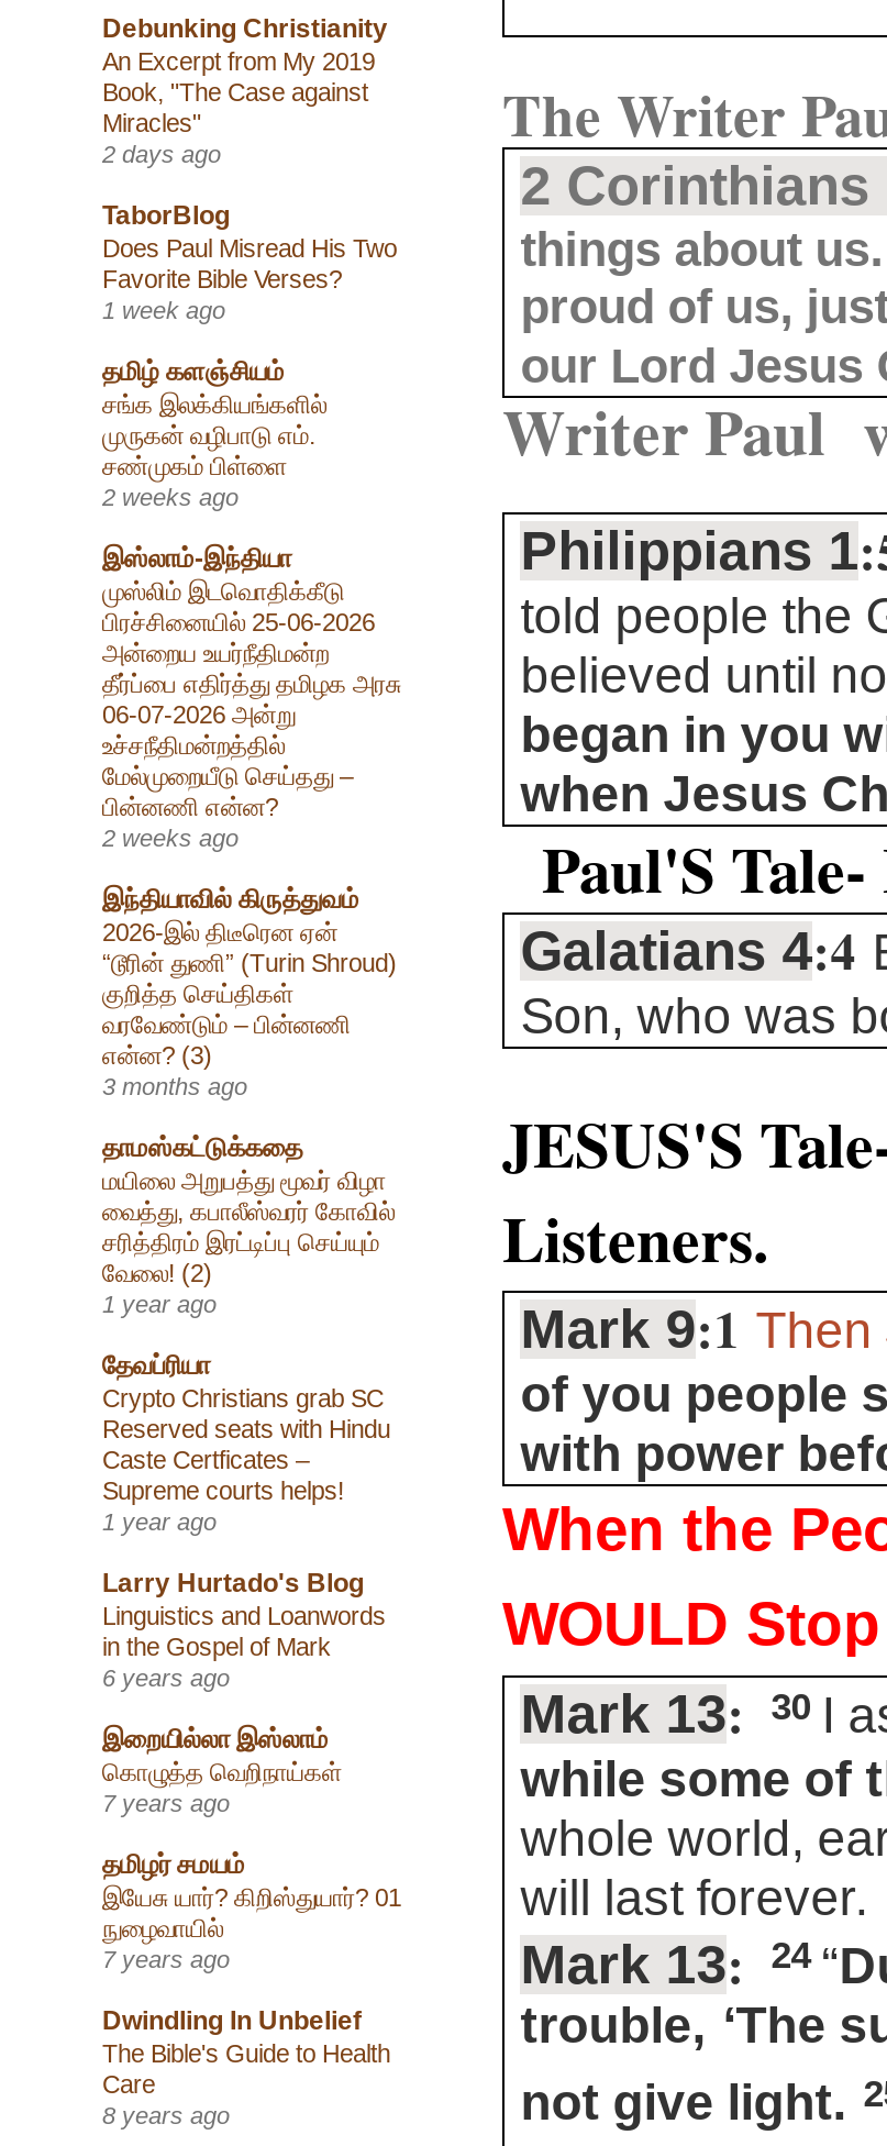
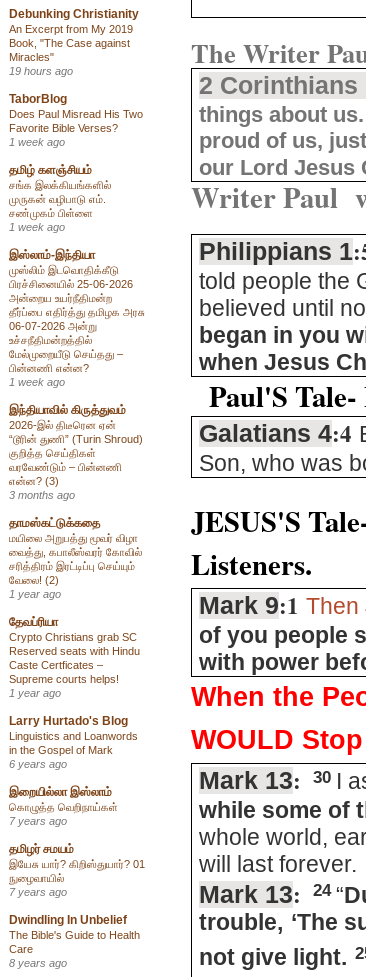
[102,140,221,167] 2 days ago -> [9,65,73,77] 19 hours ago
[102,483,239,510] 2 weeks ago -> [9,221,65,233] 1 week ago
[102,824,239,850] 2 weeks ago -> [9,376,65,388] 1 week ago

